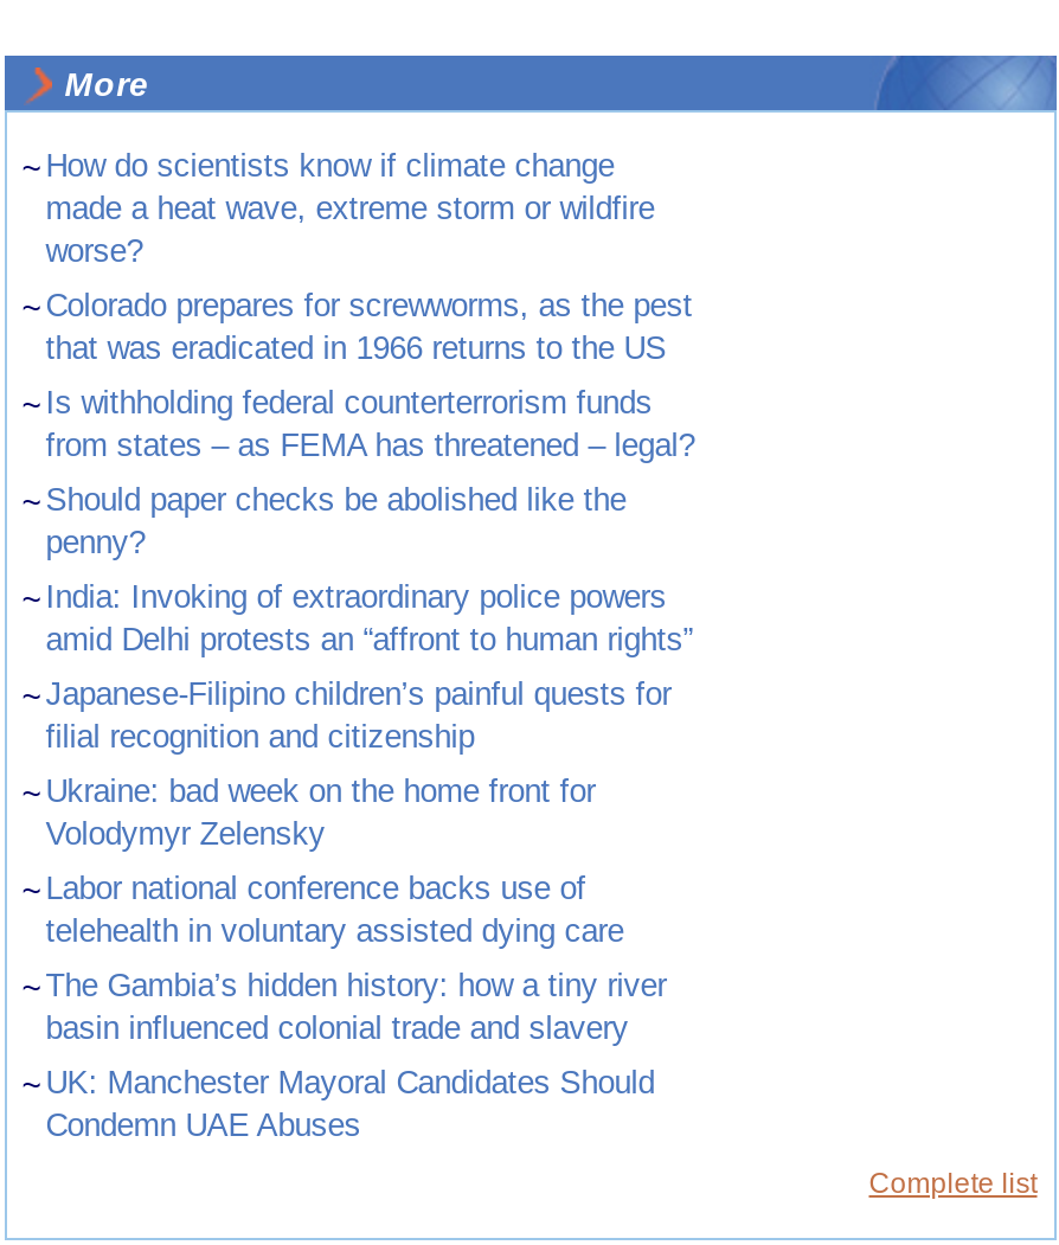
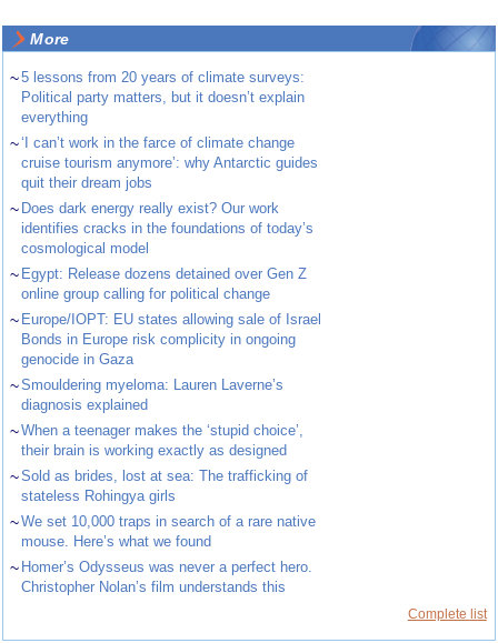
[22,149,654,270] ~ How do scientists know if climate change | made a heat wave, extreme storm or wildfire | worse? -> [10,69,305,126] ~ 5 lessons from 20 years of climate surveys: | Political party matters, but it doesn’t explain | everything
[22,289,692,367] ~ Colorado prepares for screwworms, as the pest | that was eradicated in 1966 returns to the US -> [10,135,318,192] ~ ‘I can’t work in the farce of climate change | cruise tourism anymore’: why Antarctic guides | quit their dream jobs
[22,386,695,464] ~ Is withholding federal counterterrorism funds | from states – as FEMA has threatened – legal? -> [10,200,314,257] ~ Does dark energy really exist? Our work | identifies cracks in the foundations of today’s | cosmological model
[22,483,626,561] ~ Should paper checks be abolished like the | penny? -> [10,266,307,303] ~ Egypt: Release dozens detained over Gen Z | online group calling for political change
[22,580,692,659] ~ India: Invoking of extraordinary police powers | amid Delhi protests an “affront to human rights” -> [10,312,321,368] ~ Europe/IOPT: EU states allowing sale of Israel | Bonds in Europe risk complicity in ongoing | genocide in Gaza
[22,678,671,756] ~ Japanese-Filipino children’s painful quests for | filial recognition and citizenship -> [10,377,284,414] ~ Smouldering myeloma: Lauren Laverne’s | diagnosis explained
[22,775,595,853] ~ Ukraine: bad week on the home front for | Volodymyr Zelensky -> [10,423,304,459] ~ When a teenager makes the ‘stupid choice’, | their brain is working exactly as designed
[22,872,624,950] ~ Labor national conference backs use of | telehealth in voluntary assisted dying care -> [10,468,308,505] ~ Sold as brides, lost at sea: The trafficking of | stateless Rohingya girls
[22,969,666,1047] ~ The Gambia’s hidden history: how a tiny river | basin influenced colonial trade and slavery -> [10,514,316,550] ~ We set 10,000 traps in search of a rare native | mouse. Here’s what we found
[22,1066,654,1144] ~ UK: Manchester Mayoral Candidates Should | Condemn UAE Abuses -> [10,559,313,596] ~ Homer’s Odysseus was never a perfect hero. | Christopher Nolan’s film understands this

